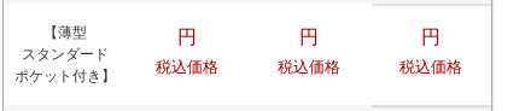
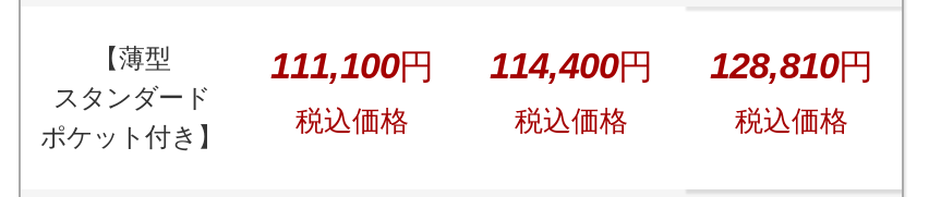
[177,27,197,47] 円 -> [270,46,434,88] 111,100円
[299,27,318,47] 円 -> [490,46,653,88] 114,400円
[421,27,440,47] 円 -> [710,46,873,88] 128,810円

